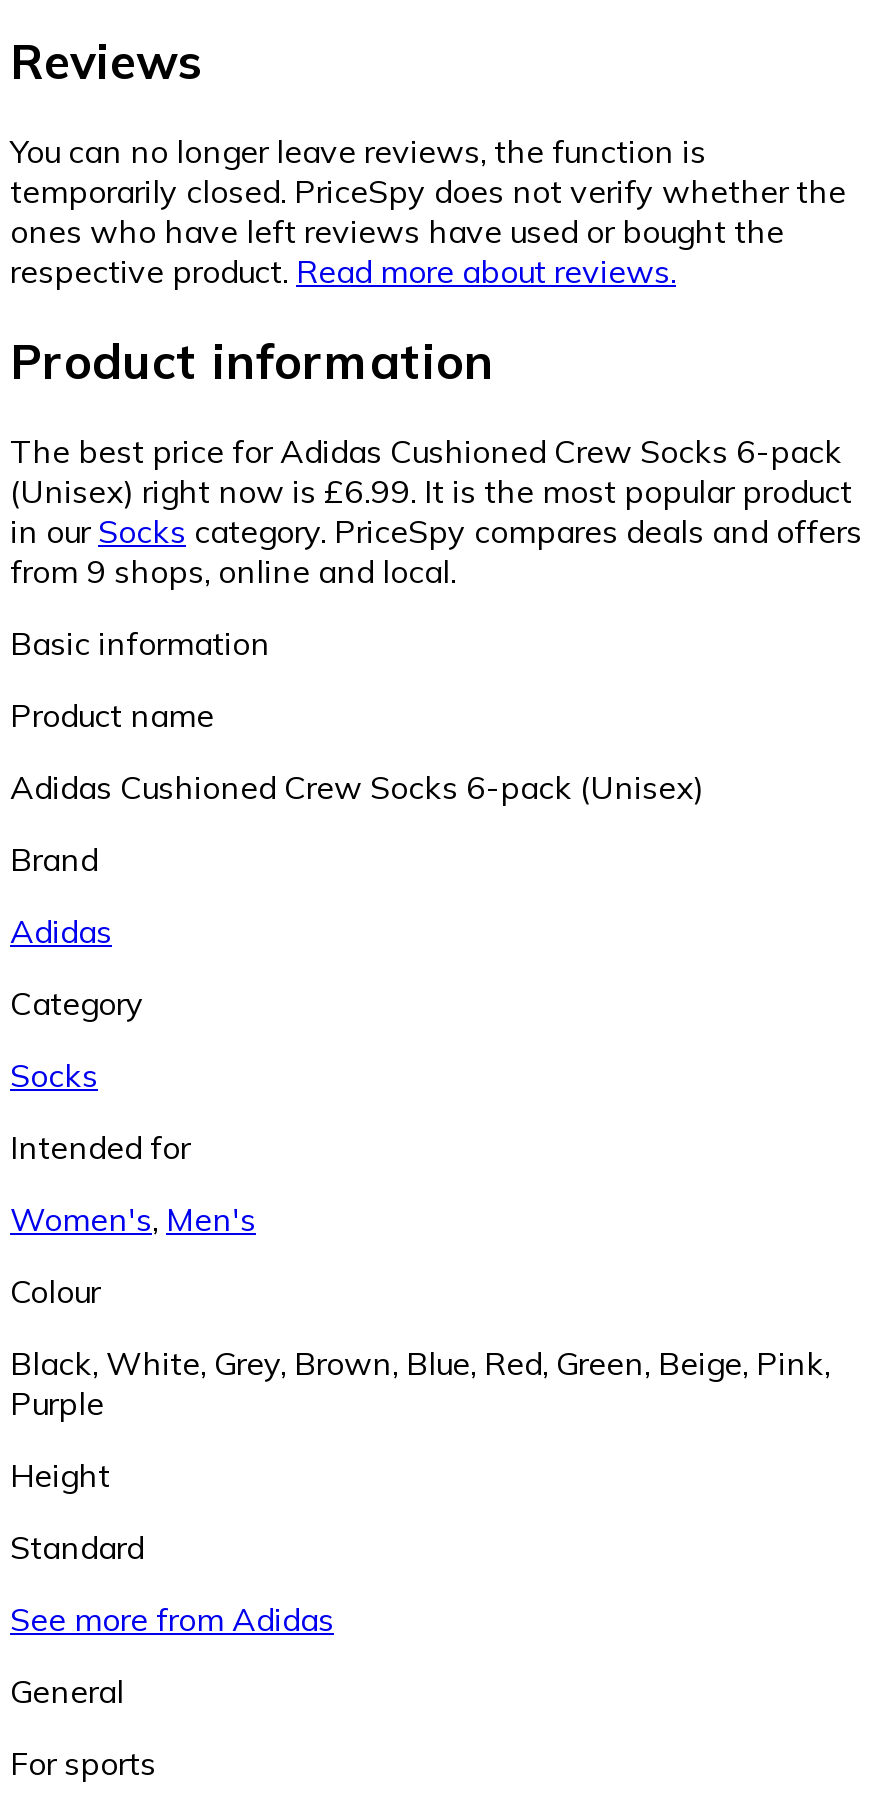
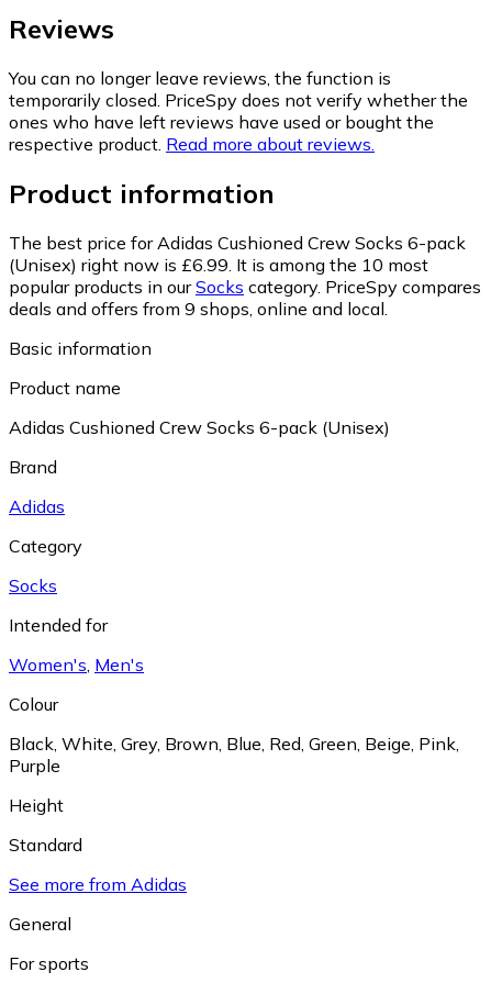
[10,470,862,590] (Unisex) right now is £6.99. It is the most popular product | in our Socks category. PriceSpy compares deals and offers | from 9 shops, online and local. -> [9,253,481,319] (Unisex) right now is £6.99. It is among the 10 most | popular products in our Socks category. PriceSpy compares | deals and offers from 9 shops, online and local.

